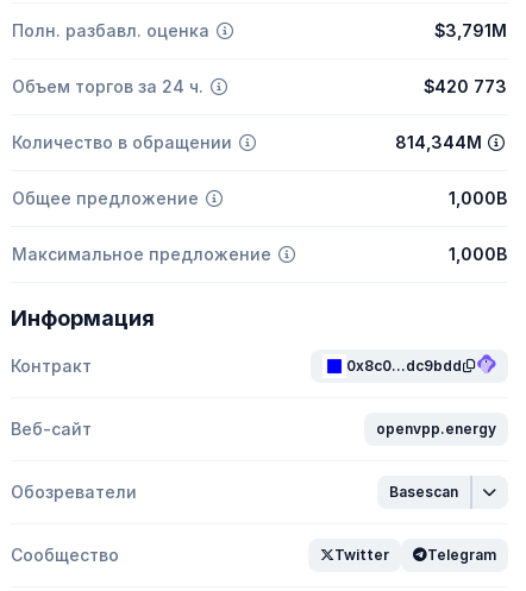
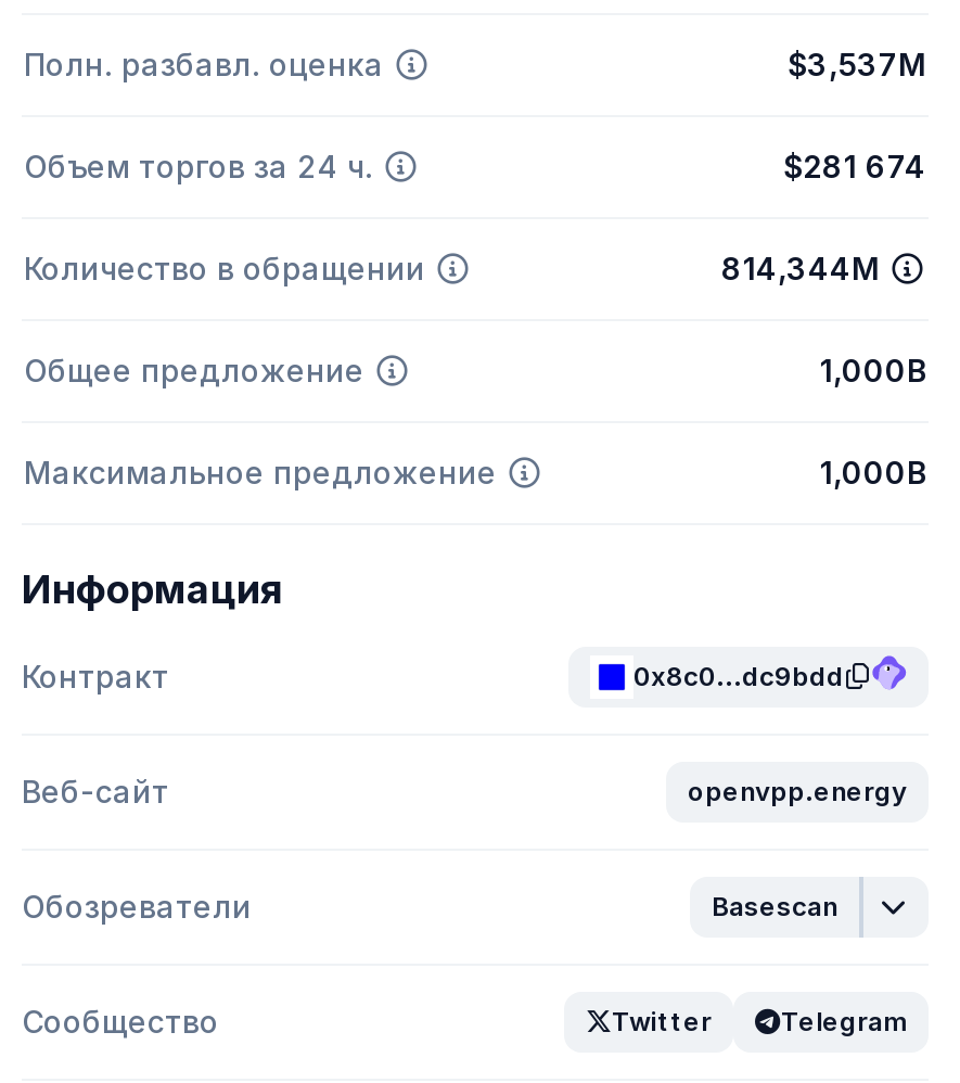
[434,20,507,40] $3,791M -> [788,46,926,82] $3,537M
[424,76,507,96] $420 773 -> [783,148,926,184] $281 674

